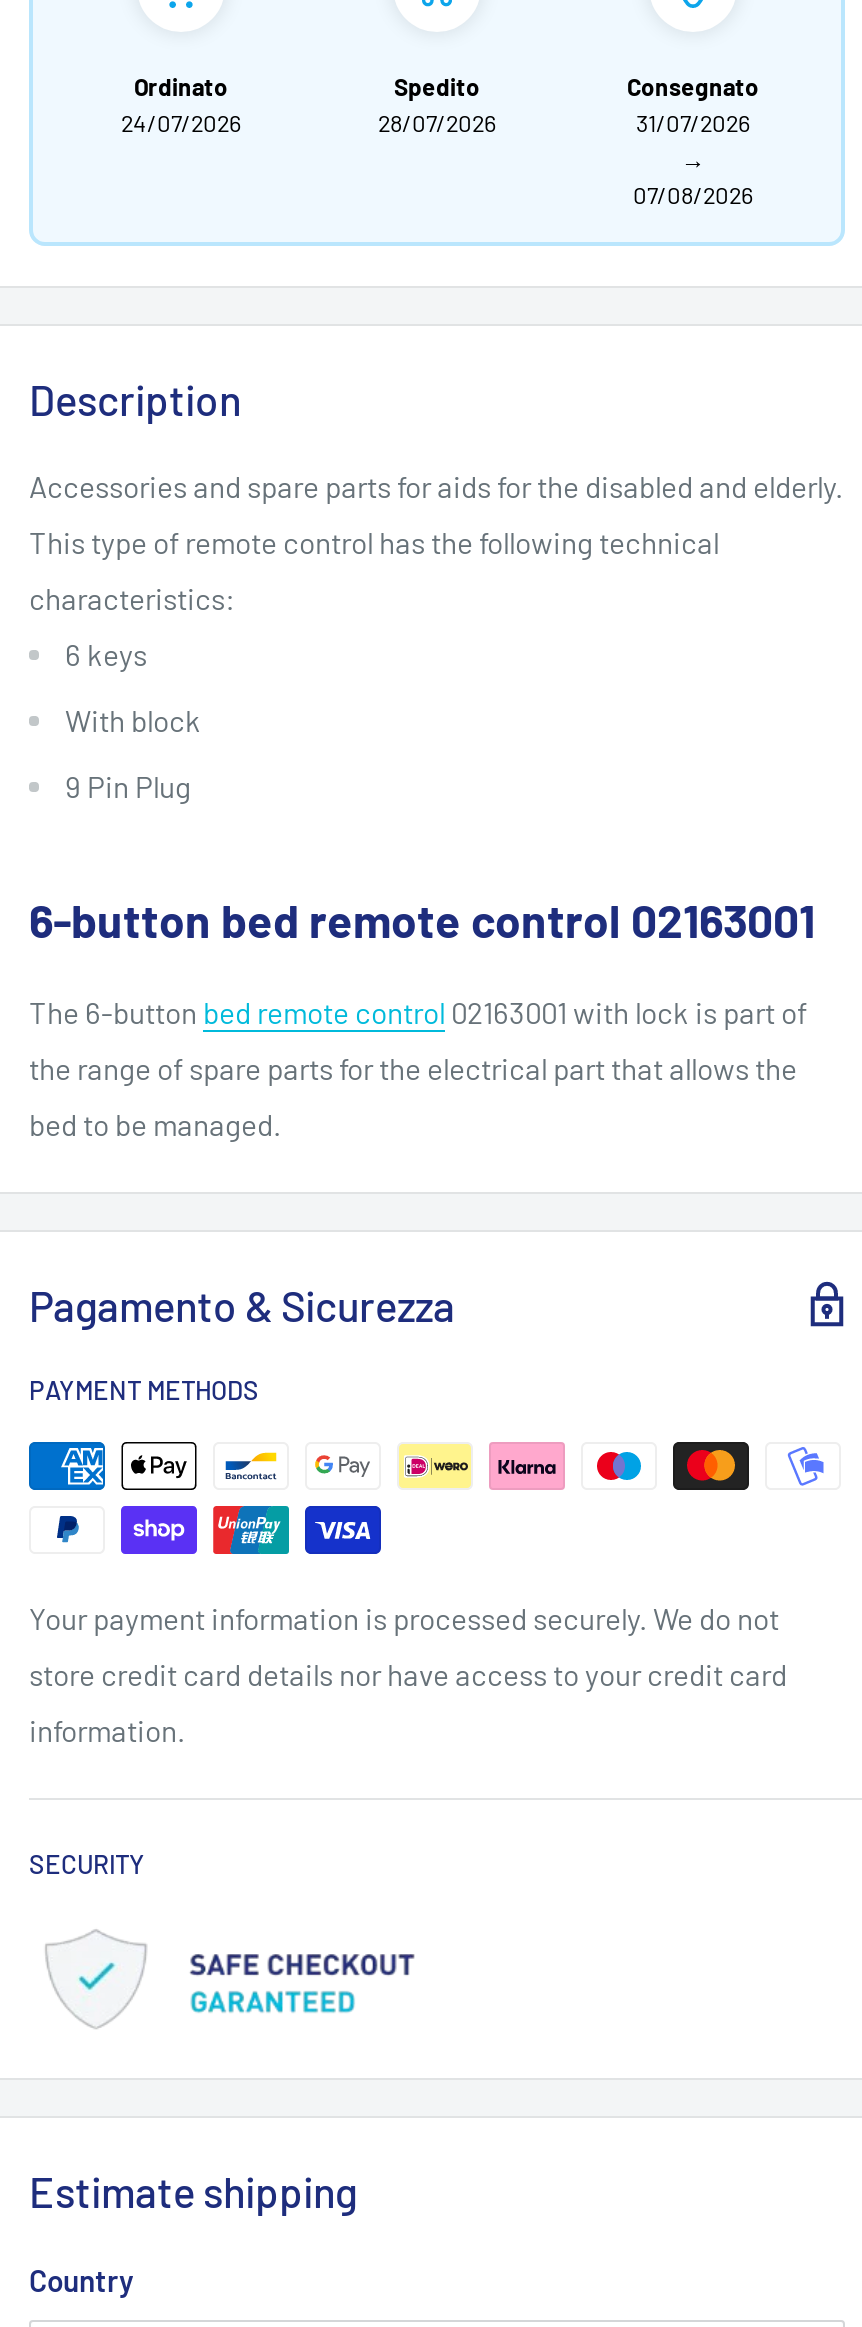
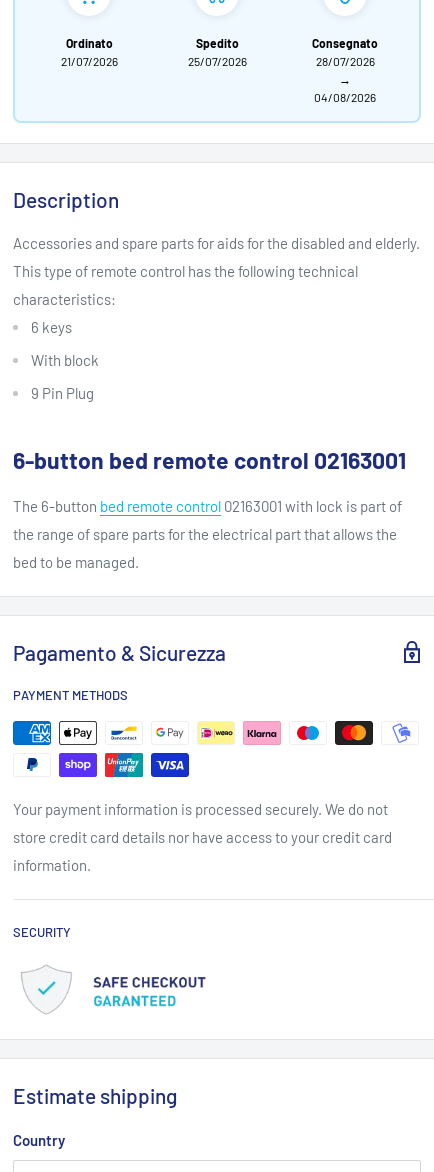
[121,107,241,135] 24/07/2026 -> [60,54,117,68] 21/07/2026
[378,107,496,135] 28/07/2026 -> [187,54,246,68] 25/07/2026
[636,107,750,135] 31/07/2026 -> [315,54,374,68] 28/07/2026
[633,179,753,207] 07/08/2026 -> [314,90,376,104] 04/08/2026

